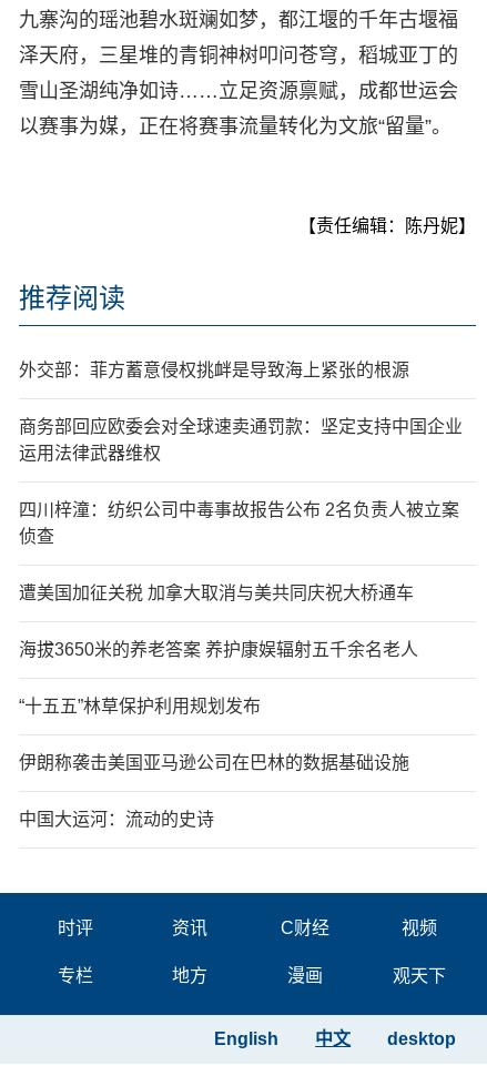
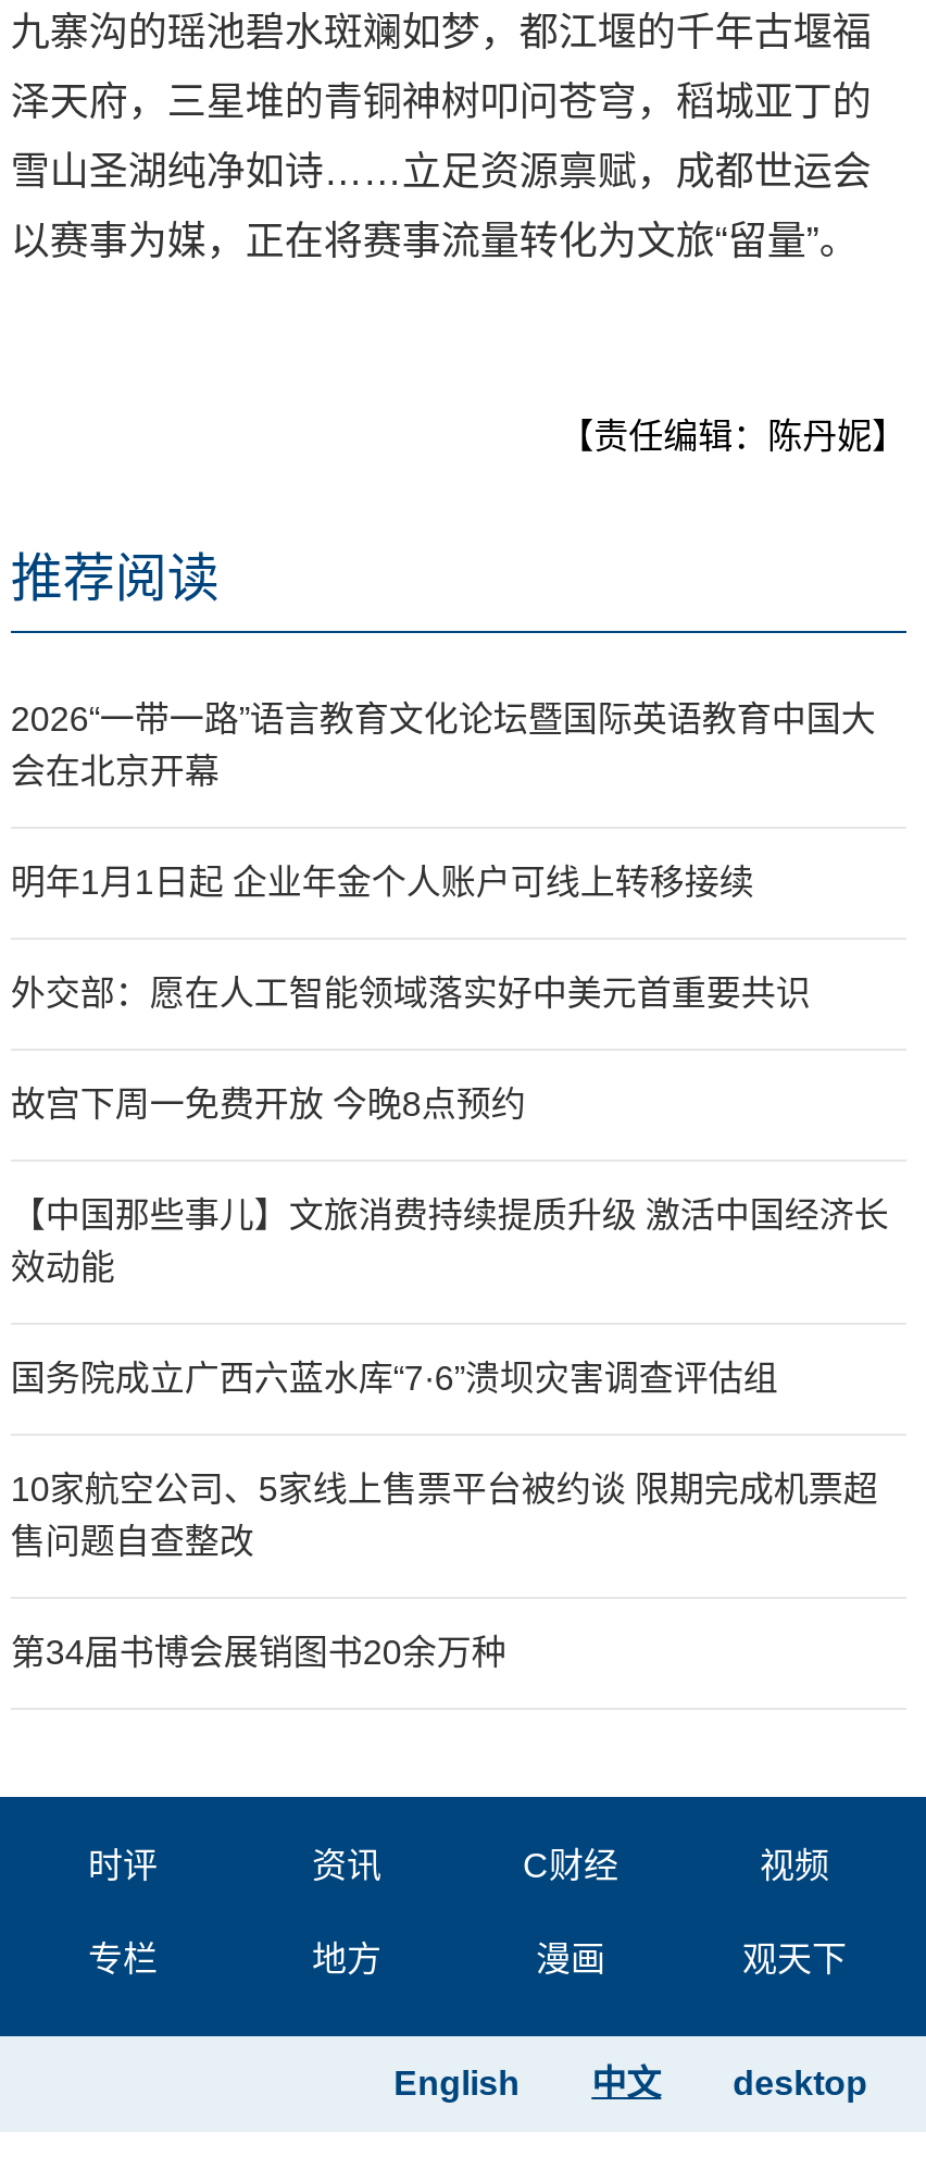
[19,360,409,379] 外交部：菲方蓄意侵权挑衅是导致海上紧张的根源 -> [11,700,876,789] 2026“一带一路”语言教育文化论坛暨国际英语教育中国大 | 会在北京开幕
[19,417,462,462] 商务部回应欧委会对全球速卖通罚款：坚定支持中国企业 | 运用法律武器维权 -> [11,863,754,900] 明年1月1日起 企业年金个人账户可线上转移接续
[19,500,459,546] 四川梓潼：纺织公司中毒事故报告公布 2名负责人被立案 | 侦查 -> [11,974,811,1011] 外交部：愿在人工智能领域落实好中美元首重要共识
[19,583,414,602] 遭美国加征关税 加拿大取消与美共同庆祝大桥通车 -> [11,1085,526,1122] 故宫下周一免费开放 今晚8点预约
[19,640,418,659] 海拔3650米的养老答案 养护康娱辐射五千余名老人 -> [11,1196,889,1285] 【中国那些事儿】文旅消费持续提质升级 激活中国经济长 | 效动能
[19,696,261,715] “十五五”林草保护利用规划发布 -> [11,1359,778,1396] 国务院成立广西六蓝水库“7·6”溃坝灾害调查评估组
[19,753,409,772] 伊朗称袭击美国亚马逊公司在巴林的数据基础设施 -> [11,1470,878,1559] 10家航空公司、5家线上售票平台被约谈 限期完成机票超 | 售问题自查整改
[19,810,214,828] 中国大运河：流动的史诗 -> [11,1633,506,1670] 第34届书博会展销图书20余万种

